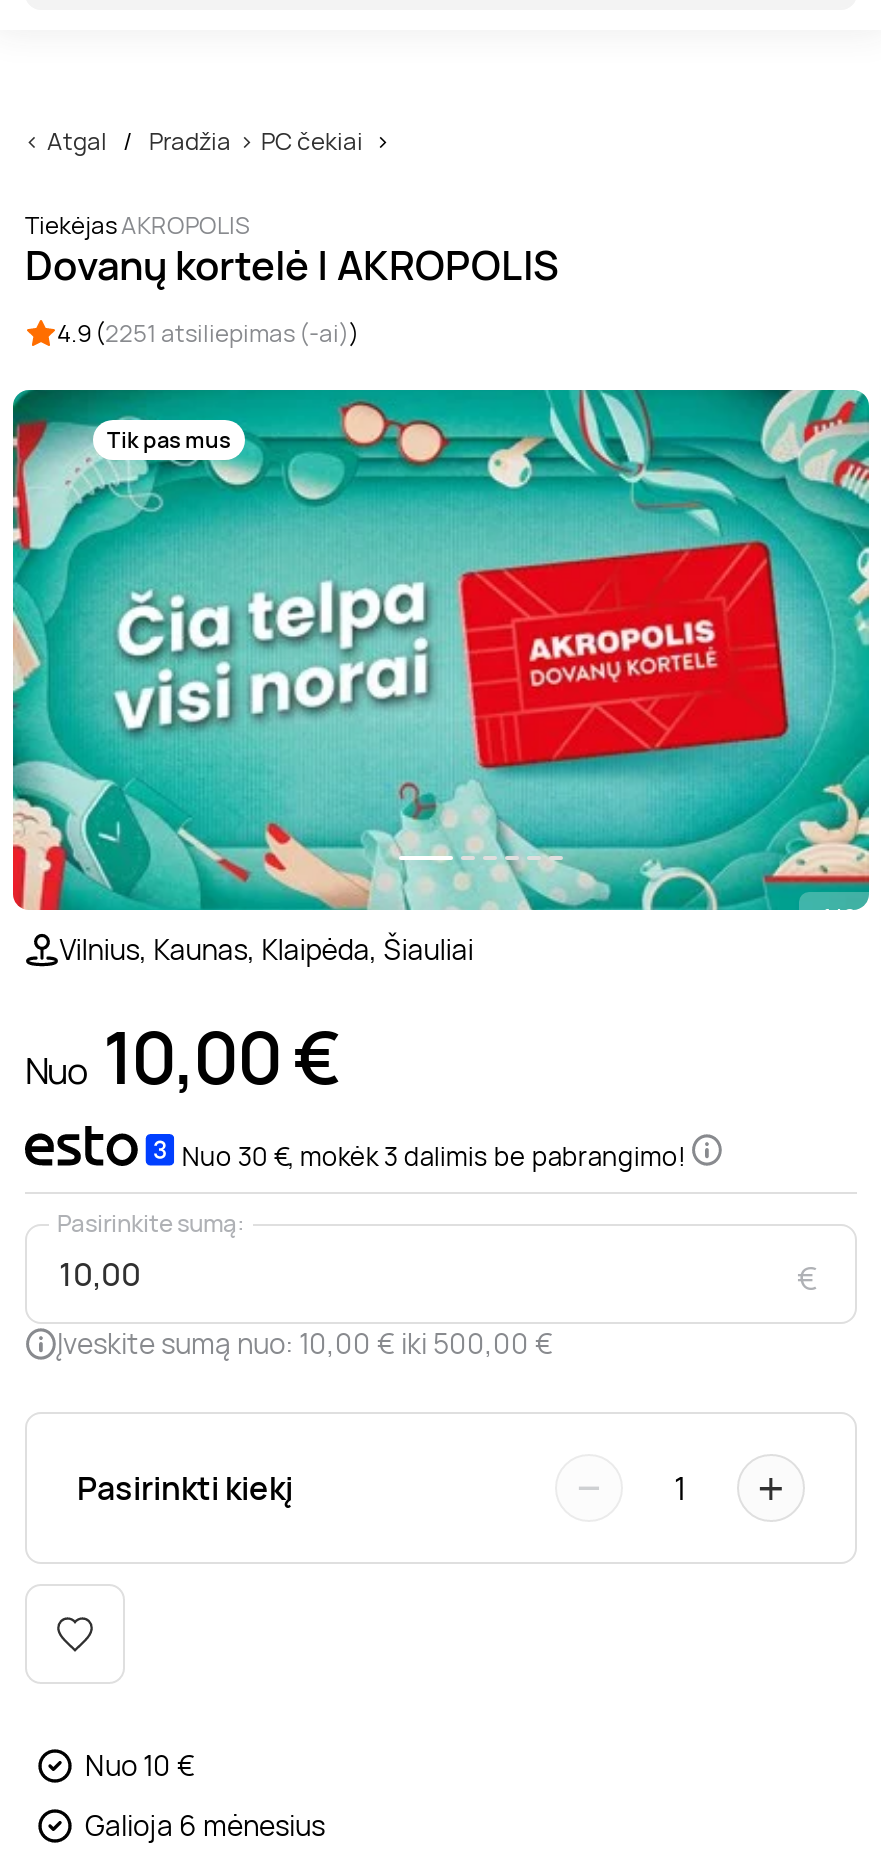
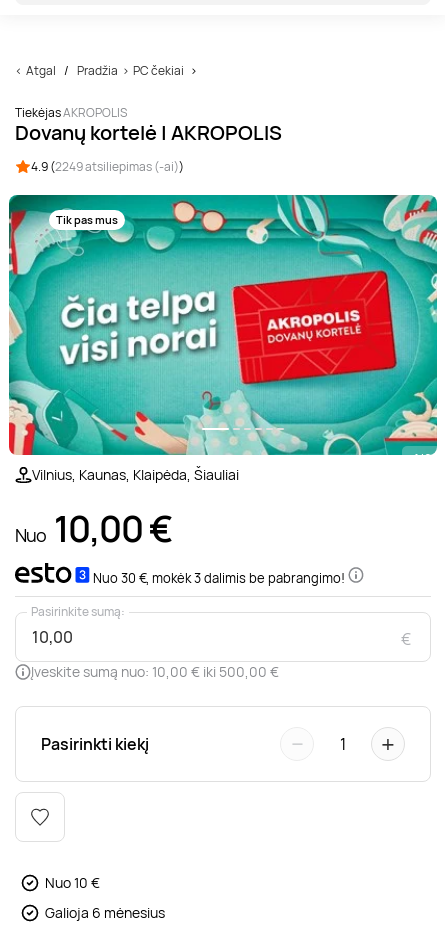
[57,317,359,351] 4.9 (2251 atsiliepimas (-ai)) -> [31,158,184,175] 4.9 (2249 atsiliepimas (-ai))

